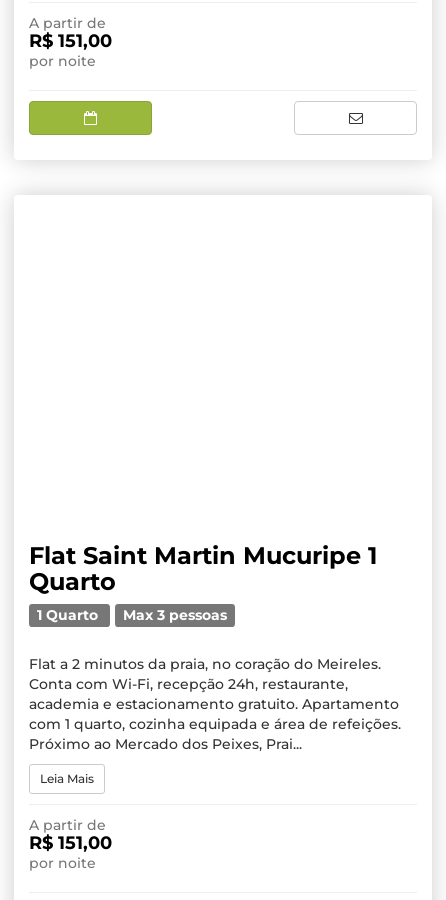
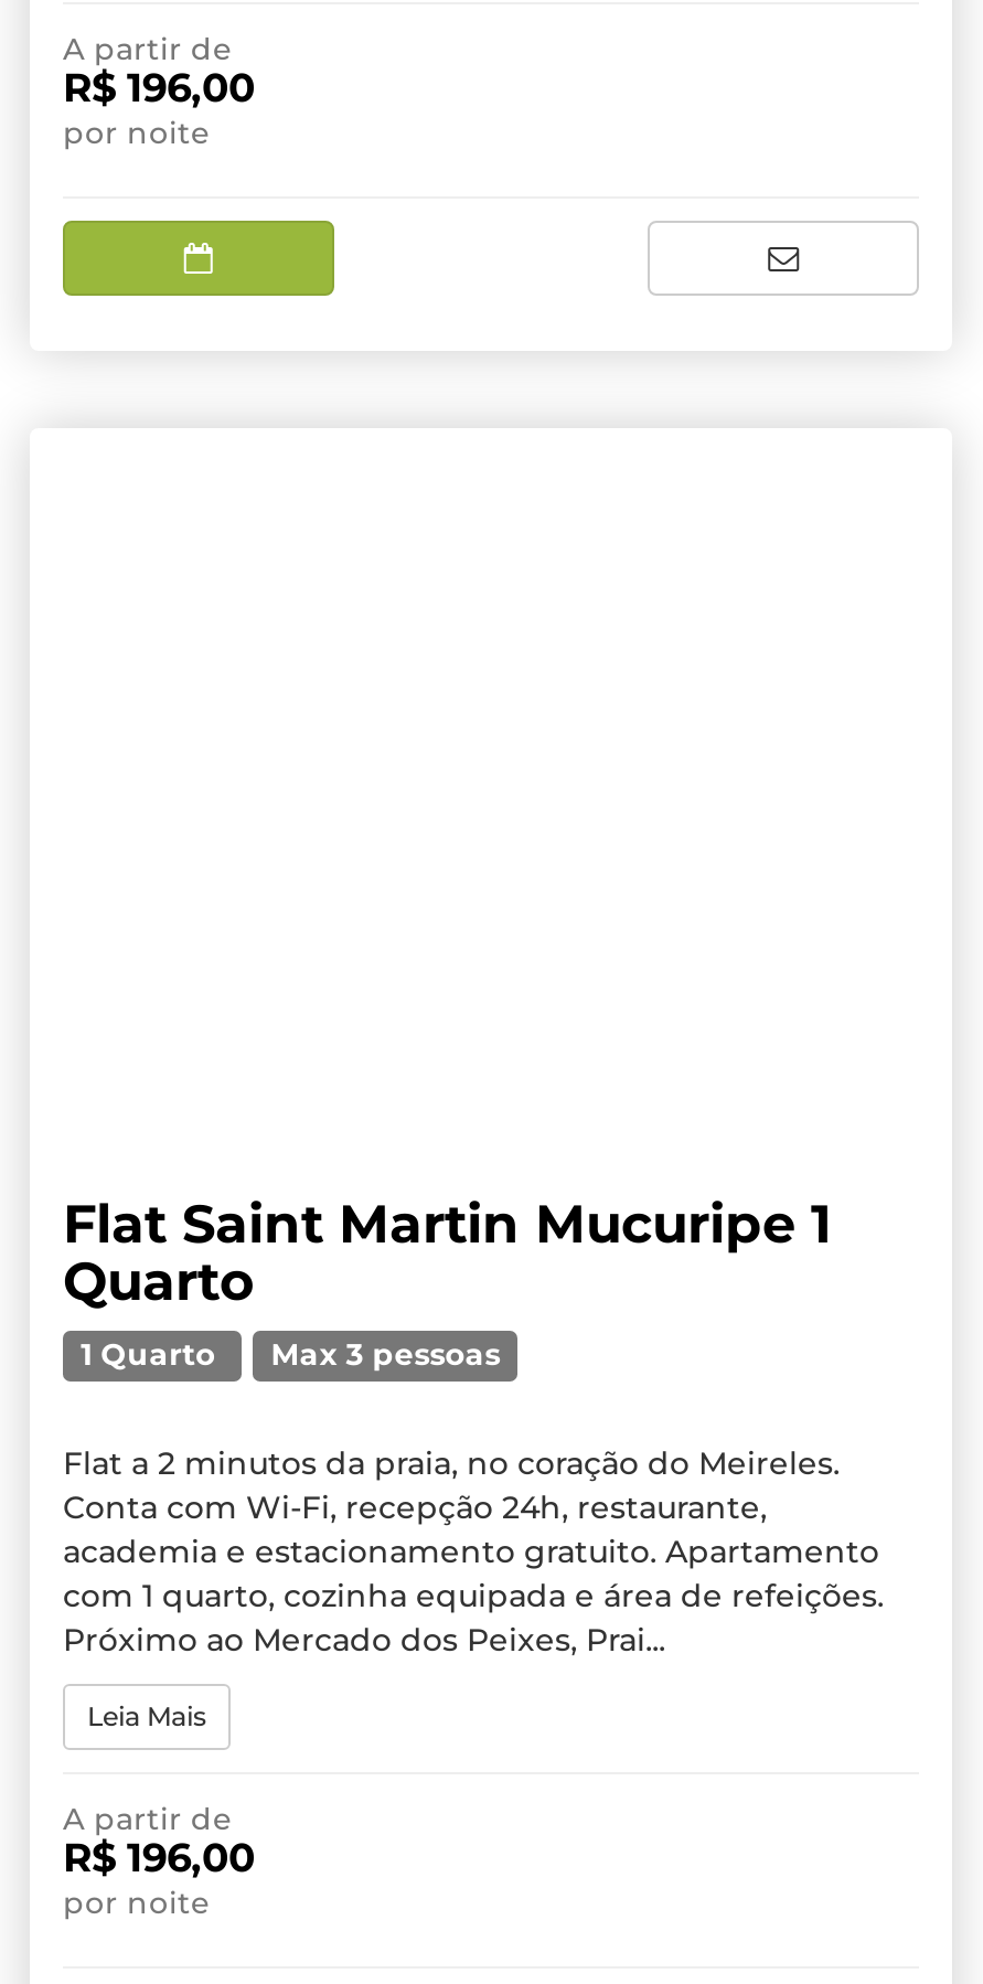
[29,29,112,51] R$ 151,00 -> [63,63,255,111] R$ 196,00
[29,832,112,854] R$ 151,00 -> [63,1834,255,1882] R$ 196,00

